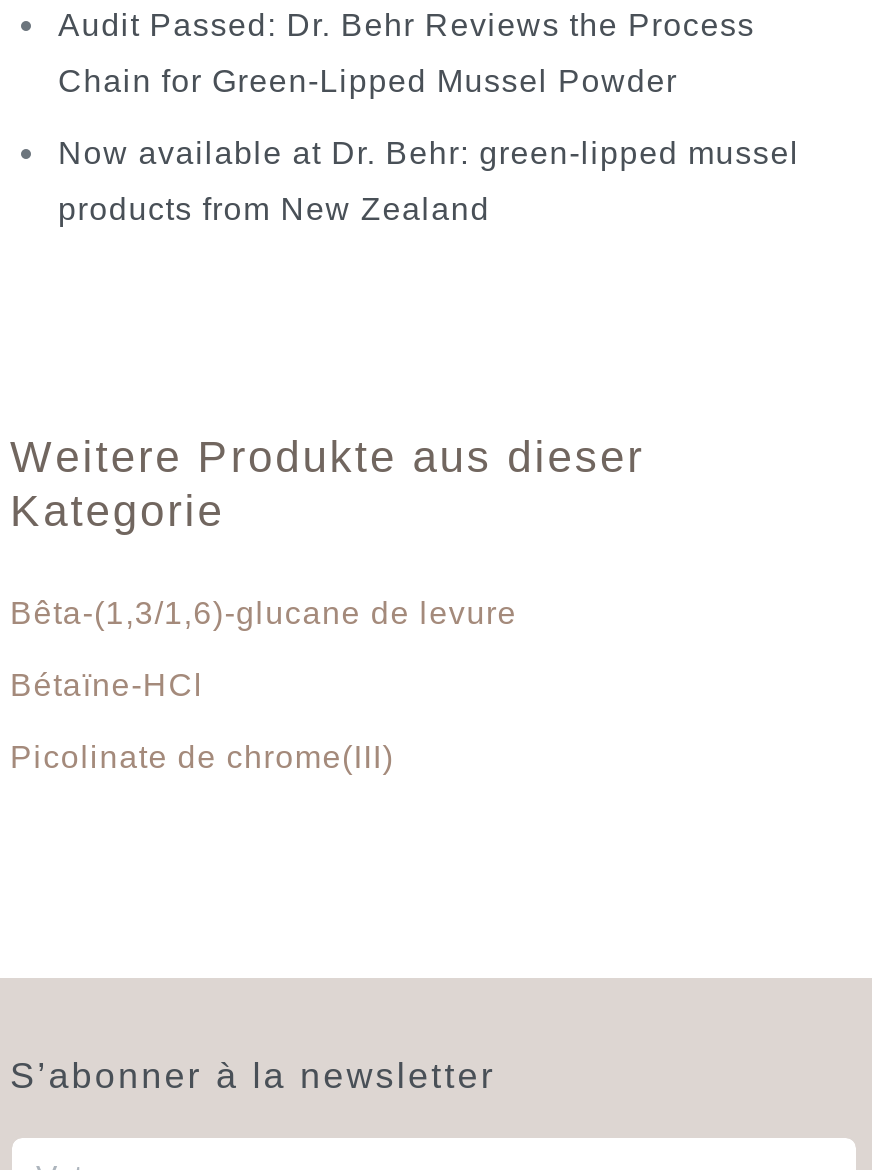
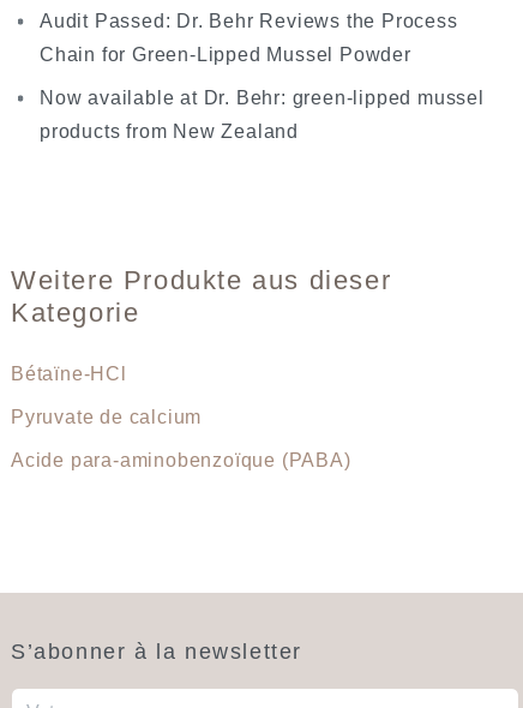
[10,597,517,631] Bêta-(1,3/1,6)-glucane de levure -> none
moved [10,669,204,703] -> [11,364,127,385]: Bétaïne-HCl
[10,741,394,775] Picolinate de chrome(III) -> [11,407,351,471] Pyruvate de calcium | Acide para-aminobenzoïque (PABA)

